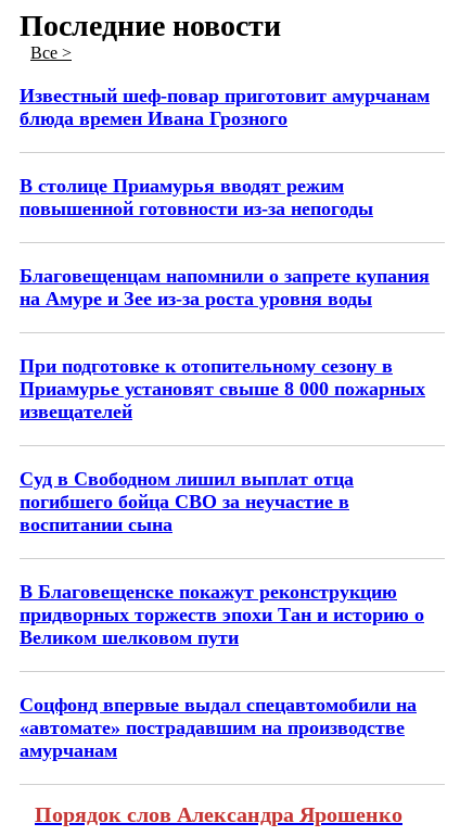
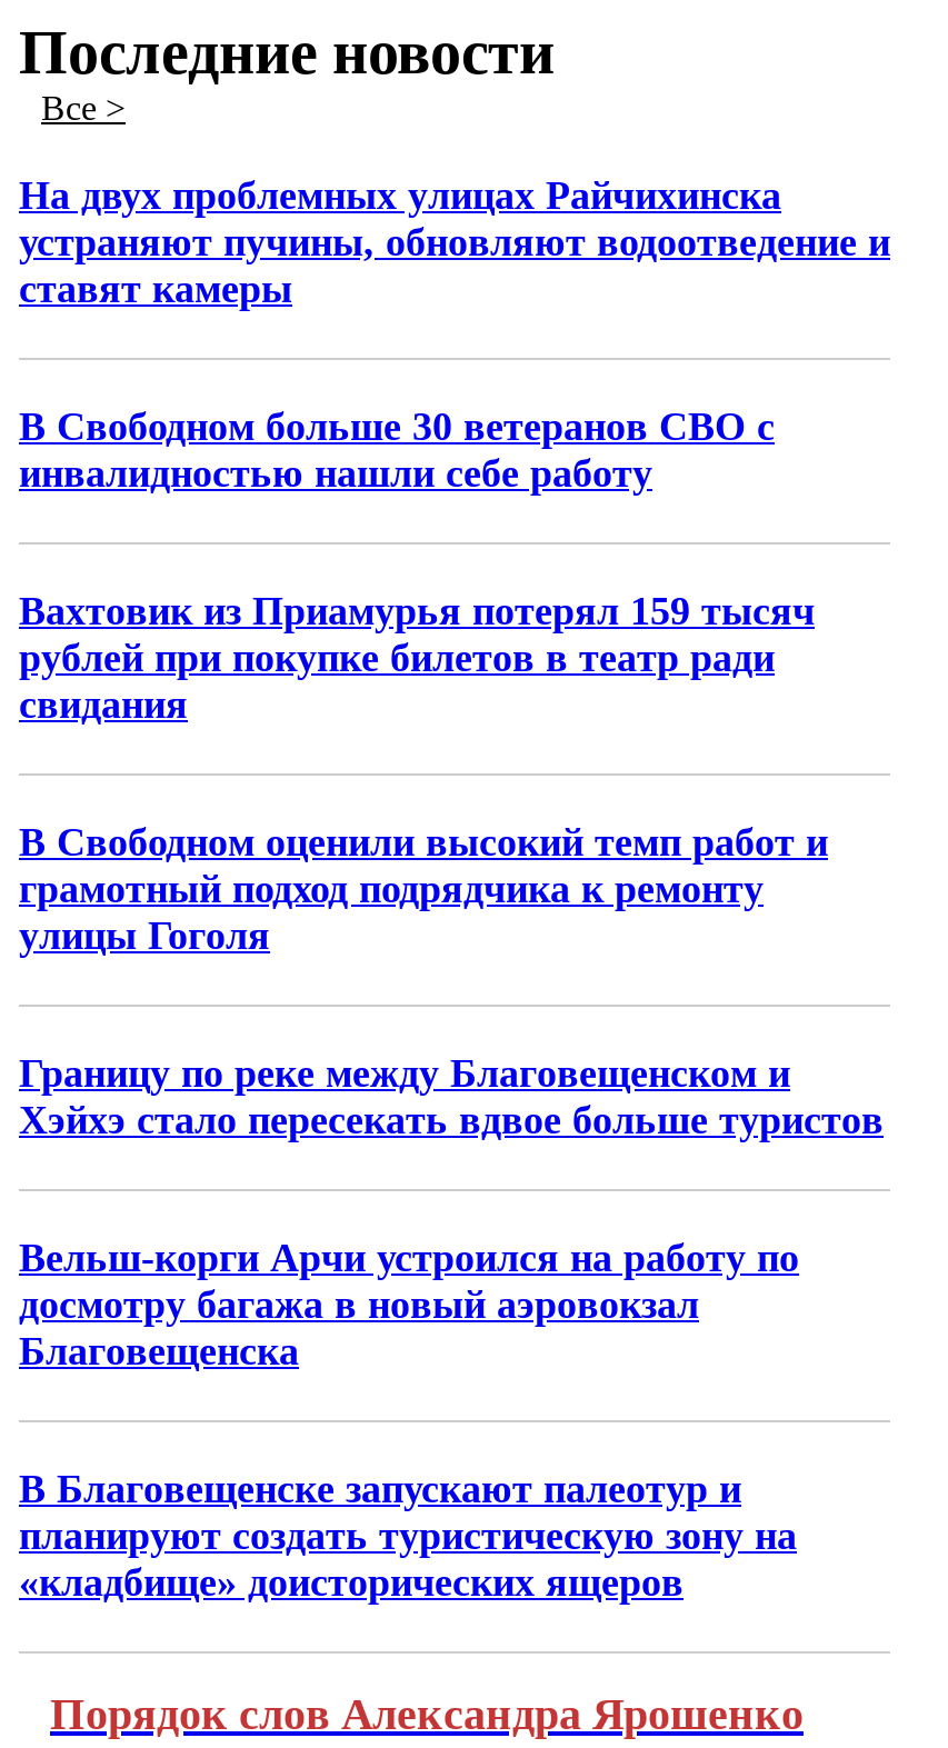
[20,85,430,130] Известный шеф-повар приготовит амурчанам | блюда времен Ивана Грозного -> [19,174,890,312] На двух проблемных улицах Райчихинска | устраняют пучины, обновляют водоотведение и | ставят камеры
[20,175,373,220] В столице Приамурья вводят режим | повышенной готовности из-за непогоды -> [19,405,775,496] В Свободном больше 30 ветеранов СВО с | инвалидностью нашли себе работу
[20,265,430,310] Благовещенцам напомнили о запрете купания | на Амуре и Зее из-за роста уровня воды -> [19,590,815,727] Вахтовик из Приамурья потерял 159 тысяч | рублей при покупке билетов в театр ради | свидания
[20,355,425,423] При подготовке к отопительному сезону в | Приамурье установят свыше 8 000 пожарных | извещателей -> [19,821,828,959] В Свободном оценили высокий темп работ и | грамотный подход подрядчика к ремонту | улицы Гоголя
[20,468,354,536] Суд в Свободном лишил выплат отца | погибшего бойца СВО за неучастие в | воспитании сына -> [19,1052,884,1143] Границу по реке между Благовещенском и | Хэйхэ стало пересекать вдвое больше туристов
[20,581,424,648] В Благовещенске покажут реконструкцию | придворных торжеств эпохи Тан и историю о | Великом шелковом пути -> [19,1236,799,1374] Вельш-корги Арчи устроился на работу по | досмотру багажа в новый аэровокзал | Благовещенска
[20,694,417,761] Соцфонд впервые выдал спецавтомобили на | «автомате» пострадавшим на производстве | амурчанам -> [19,1468,797,1605] В Благовещенске запускают палеотур и | планируют создать туристическую зону на | «кладбище» доисторических ящеров

